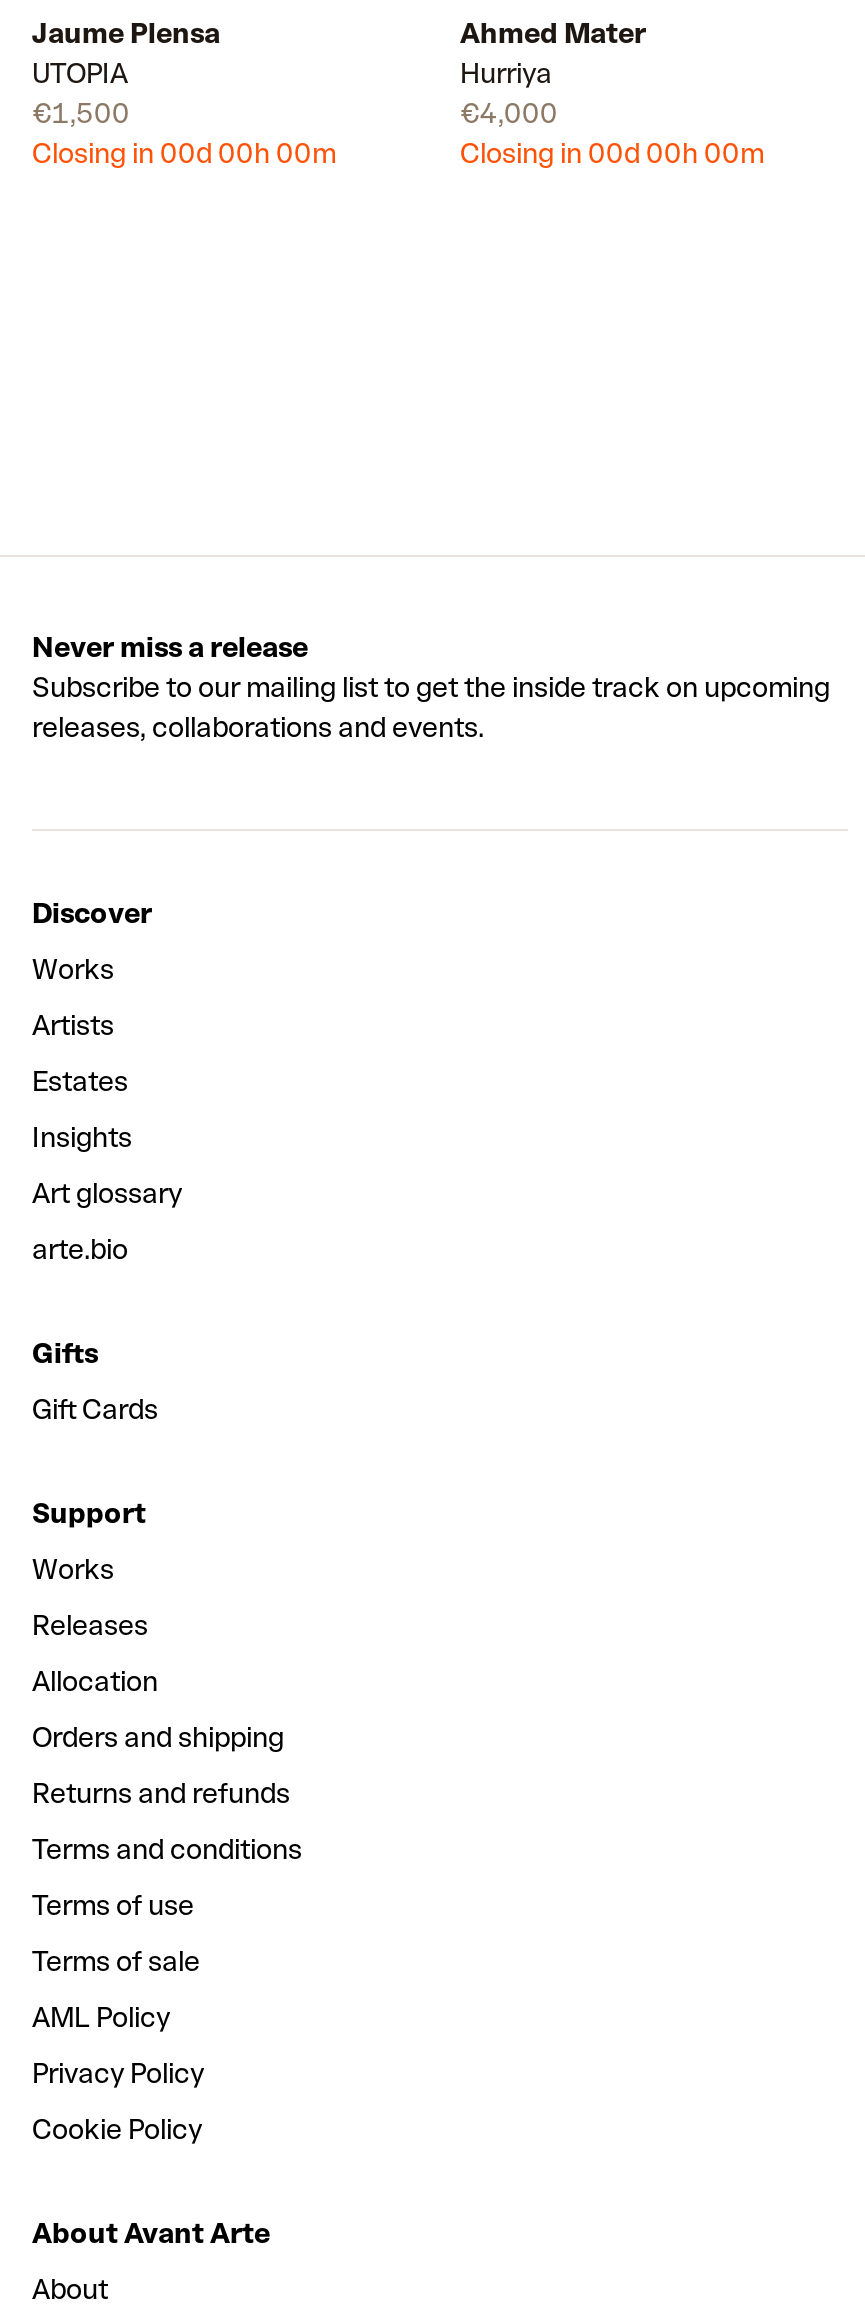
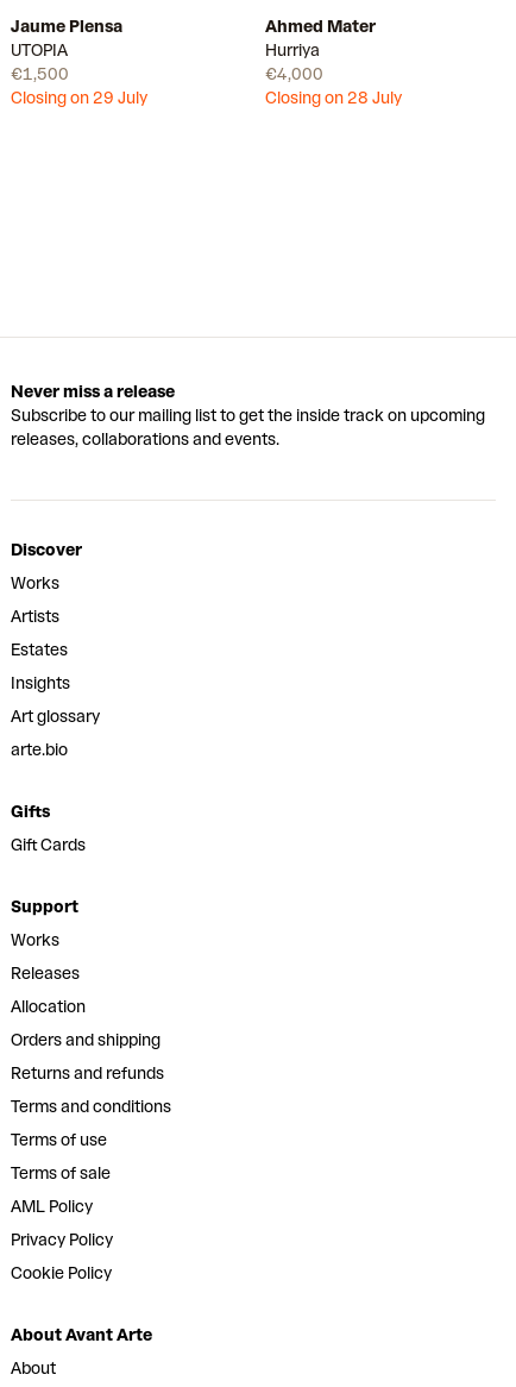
[32,137,336,171] Closing in 00d 00h 00m -> [11,88,147,108] Closing on 29 July
[460,137,764,171] Closing in 00d 00h 00m -> [265,88,402,108] Closing on 28 July

